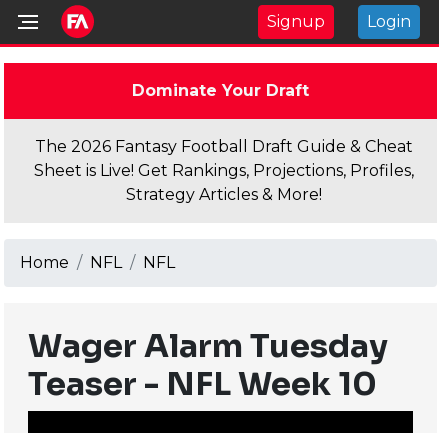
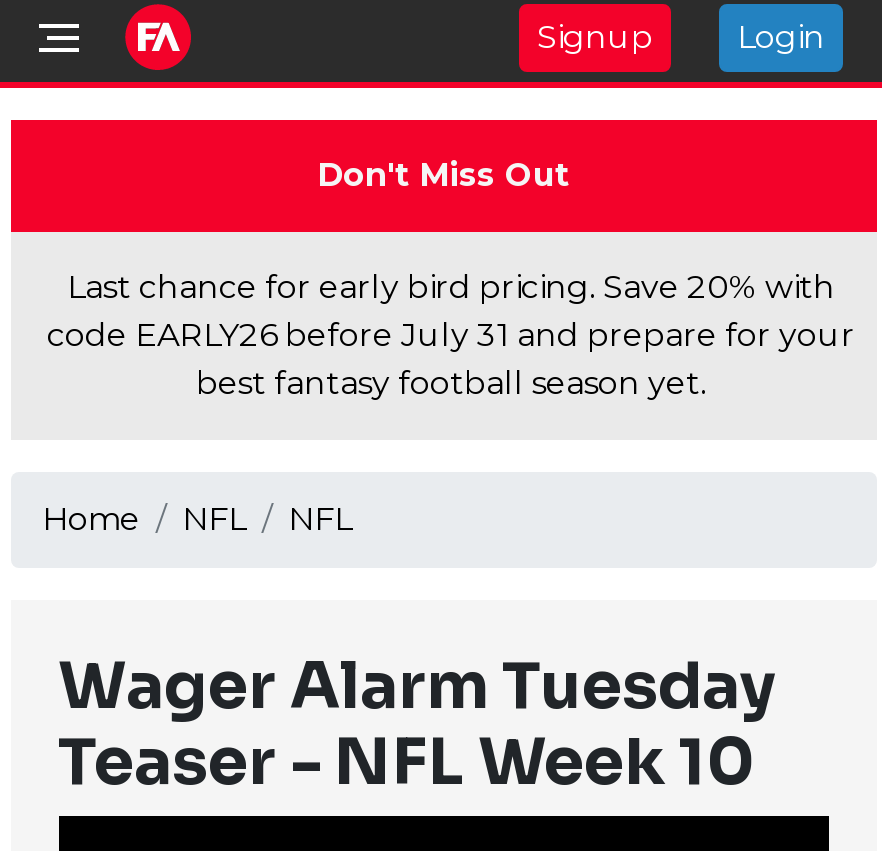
[131,81,308,100] Dominate Your Draft -> [317,156,569,194] Don't Miss Out
[34,137,414,204] The 2026 Fantasy Football Draft Guide & Cheat | Sheet is Live! Get Rankings, Projections, Profiles, | Strategy Articles & More! -> [47,268,855,402] Last chance for early bird pricing. Save 20% with | code EARLY26 before July 31 and prepare for your | best fantasy football season yet.

